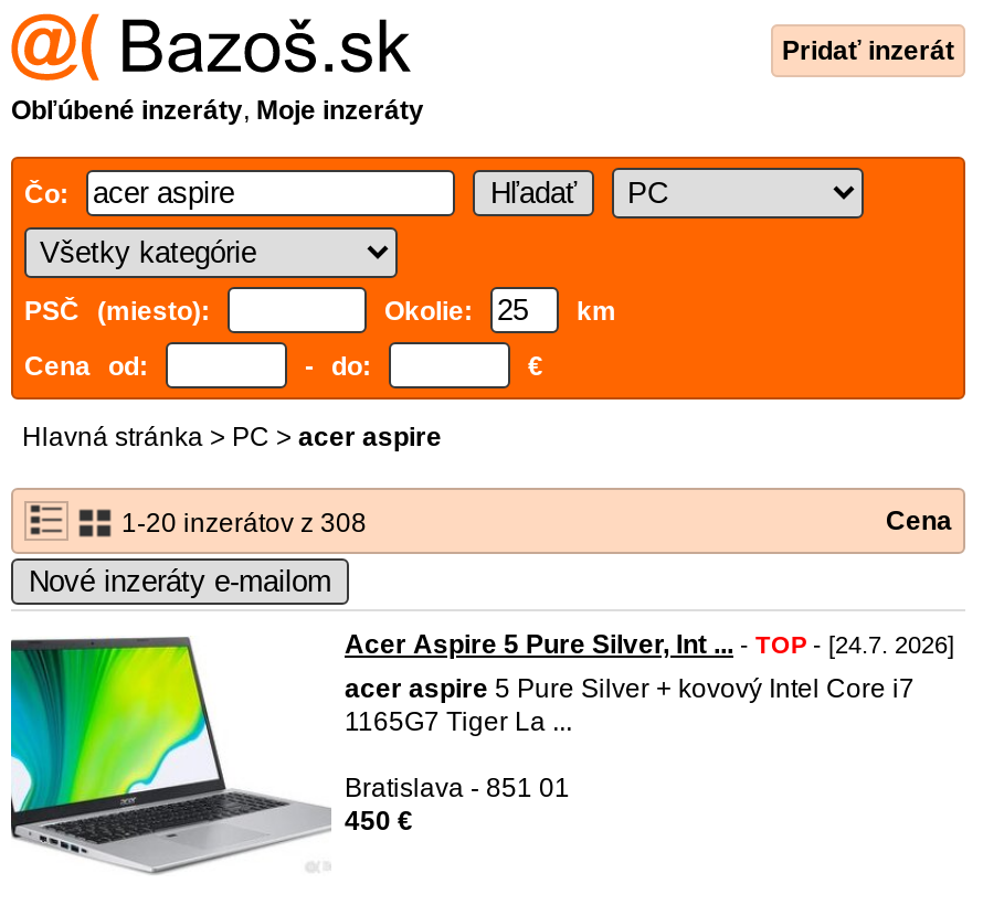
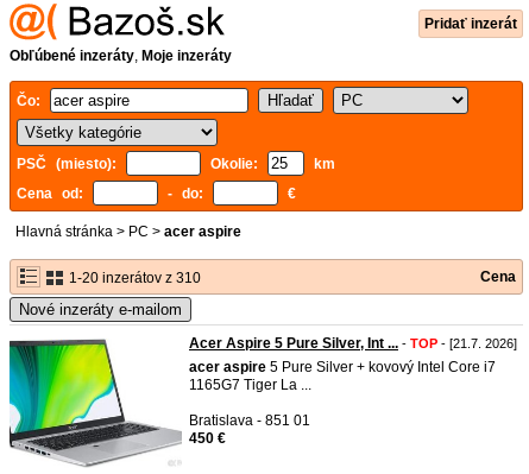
[115,508,367,539] 1-20 inzerátov z 308 -> [65,270,201,286] 1-20 inzerátov z 310
[345,629,954,660] Acer Aspire 5 Pure Silver, Int ... - TOP - [24.7. 2026] -> [189,335,517,352] Acer Aspire 5 Pure Silver, Int ... - TOP - [21.7. 2026]

